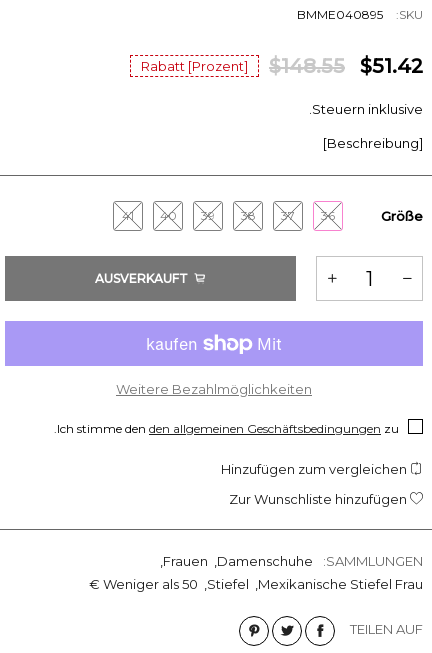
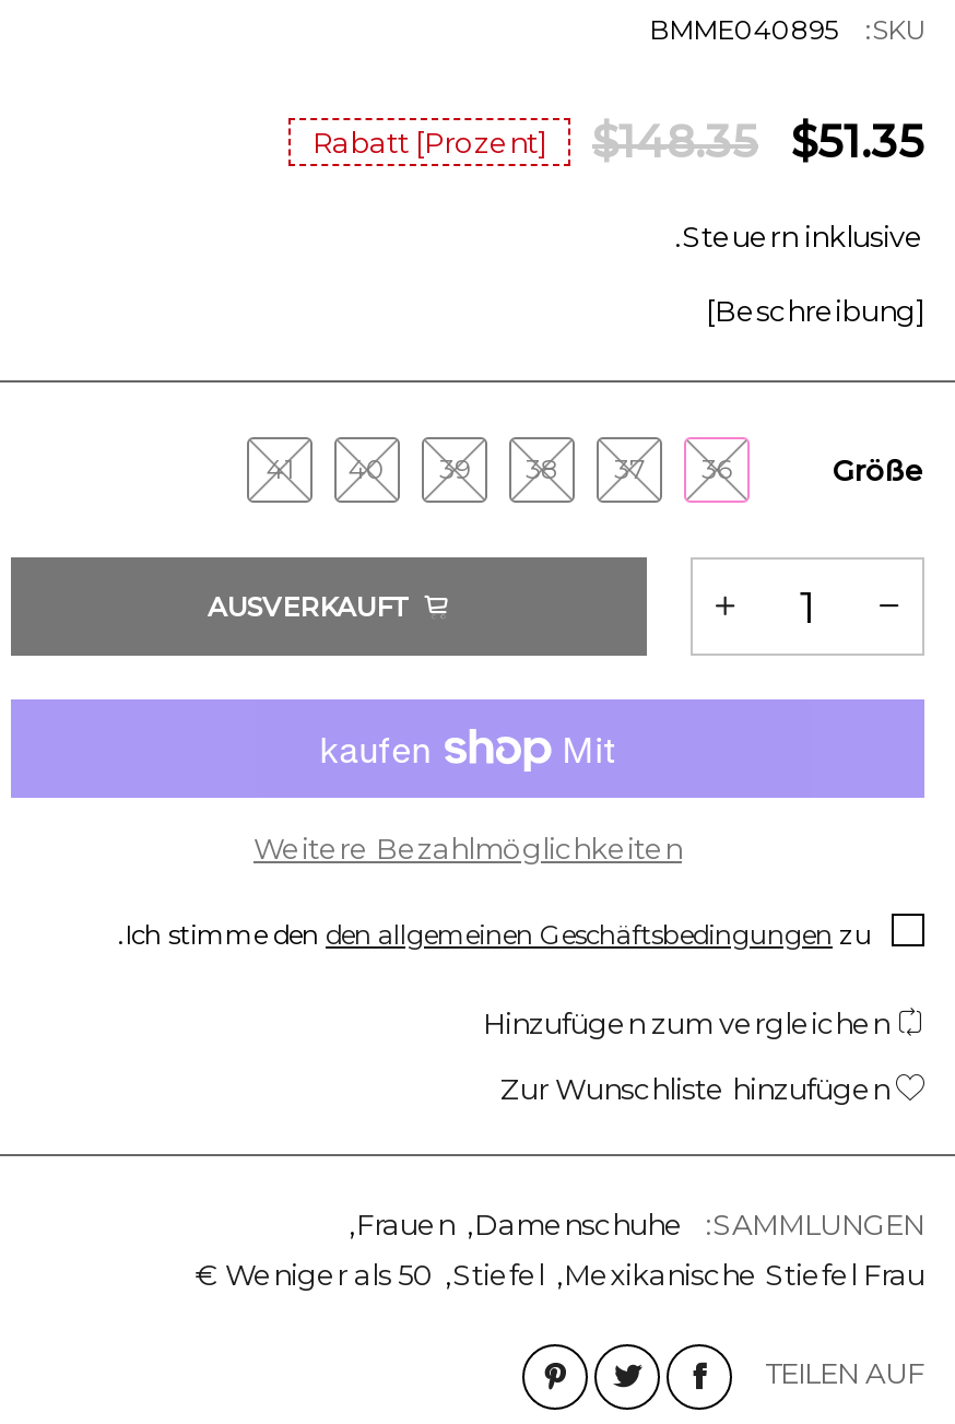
[269,54,345,78] $148.55 -> [592,116,758,168] $148.35
[360,54,423,78] $51.42 -> [791,116,924,168] $51.35

